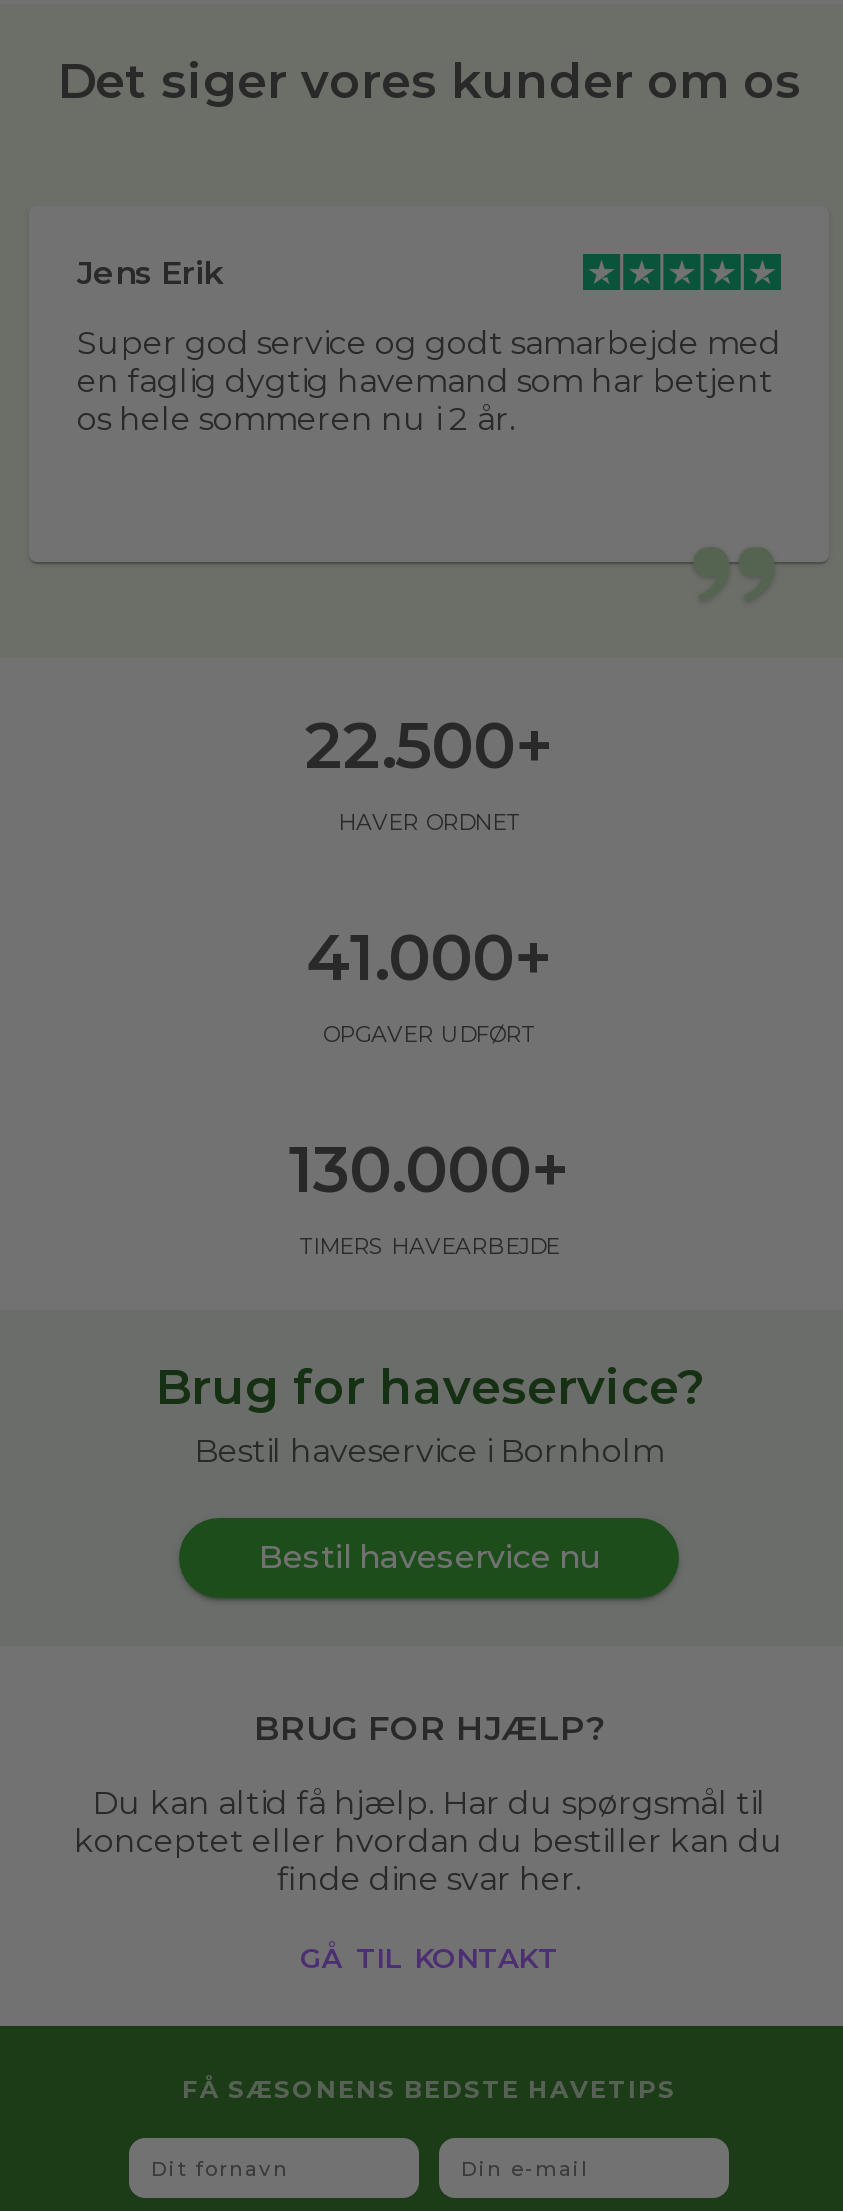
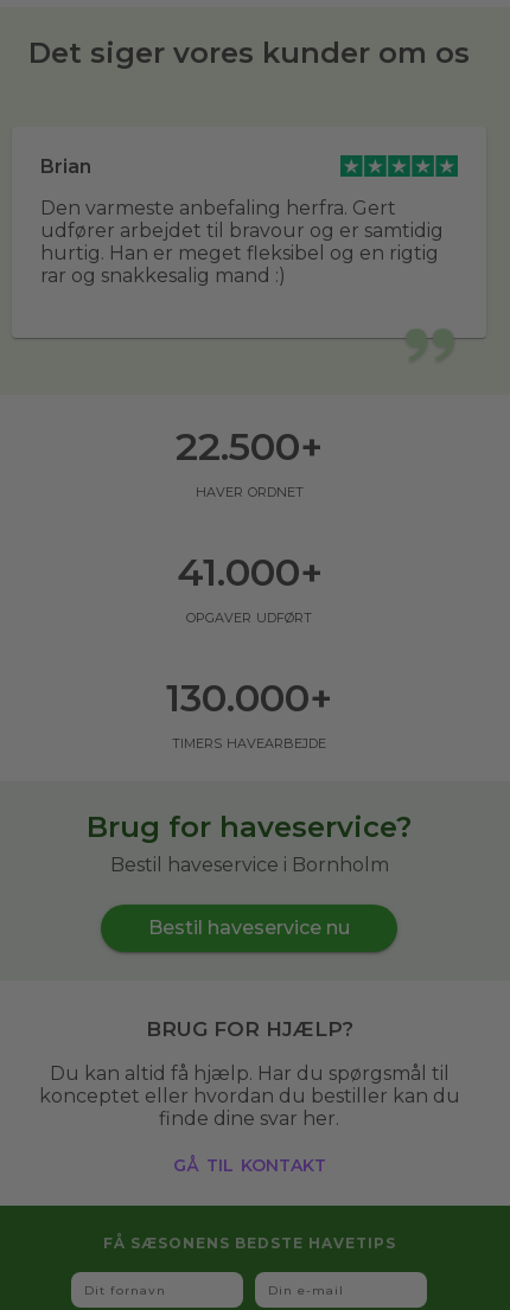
[77,254,223,292] Jens Erik -> [40,155,91,178] Brian
[77,324,781,438] Super god service og godt samarbejde med | en faglig dygtig havemand som har betjent | os hele sommeren nu i 2 år. -> [40,197,444,287] Den varmeste anbefaling herfra. Gert | udfører arbejdet til bravour og er samtidig | hurtig. Han er meget fleksibel og en rigtig | rar og snakkesalig mand :)

